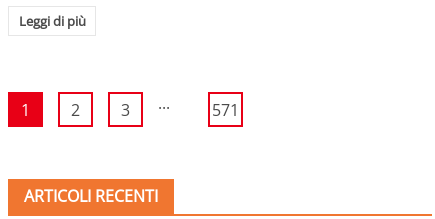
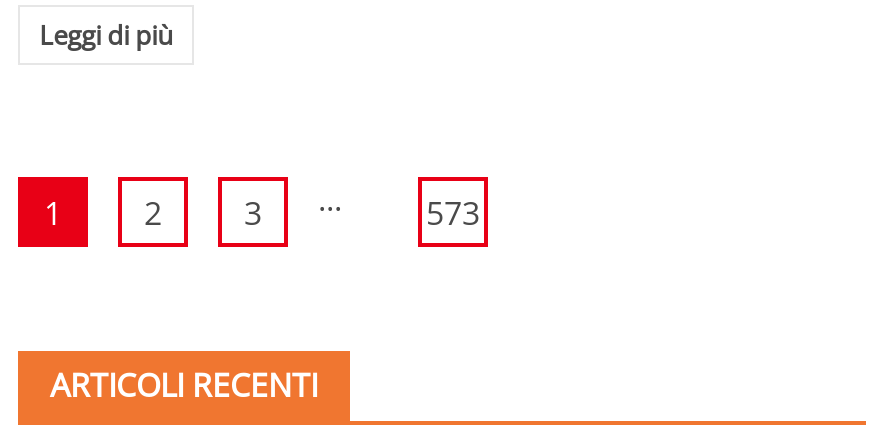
[212,99,239,121] 571 -> [426,191,480,235] 573

